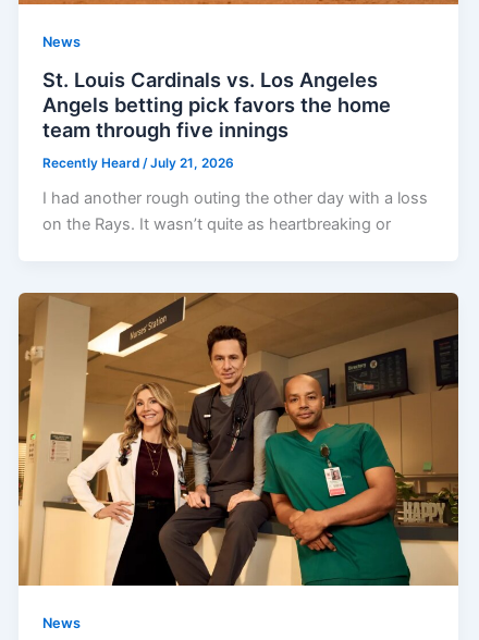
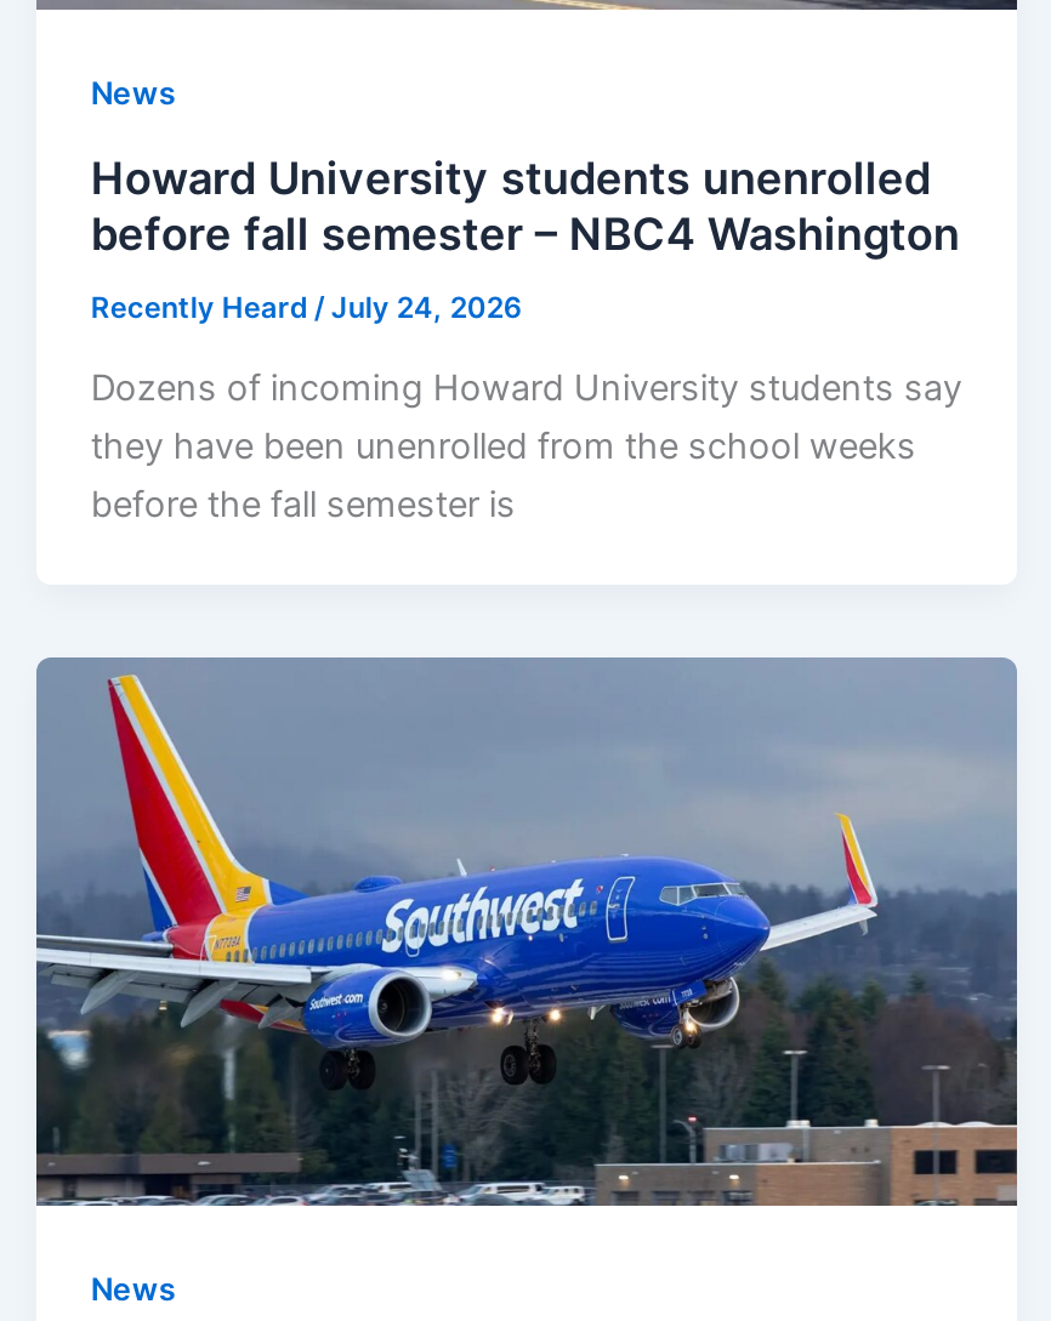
[43,67,391,141] St. Louis Cardinals vs. Los Angeles | Angels betting pick favors the home | team through five innings -> [91,149,959,259] Howard University students unenrolled | before fall semester – NBC4 Washington
[43,155,234,170] Recently Heard / July 21, 2026 -> [91,290,523,324] Recently Heard / July 24, 2026
[43,189,428,234] I had another rough outing the other day with a loss | on the Rays. It wasn’t quite as heartbreaking or -> [91,365,962,525] Dozens of incoming Howard University students say | they have been unenrolled from the school weeks | before the fall semester is
[17,292,458,587] [image] -> [34,653,1019,1208] [image]

